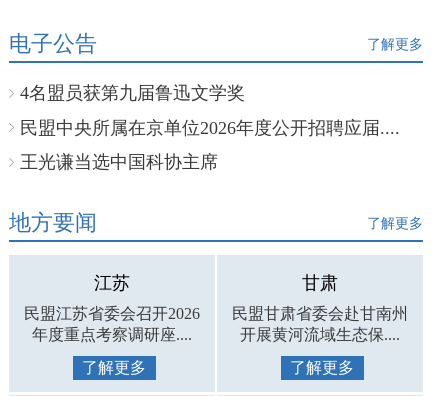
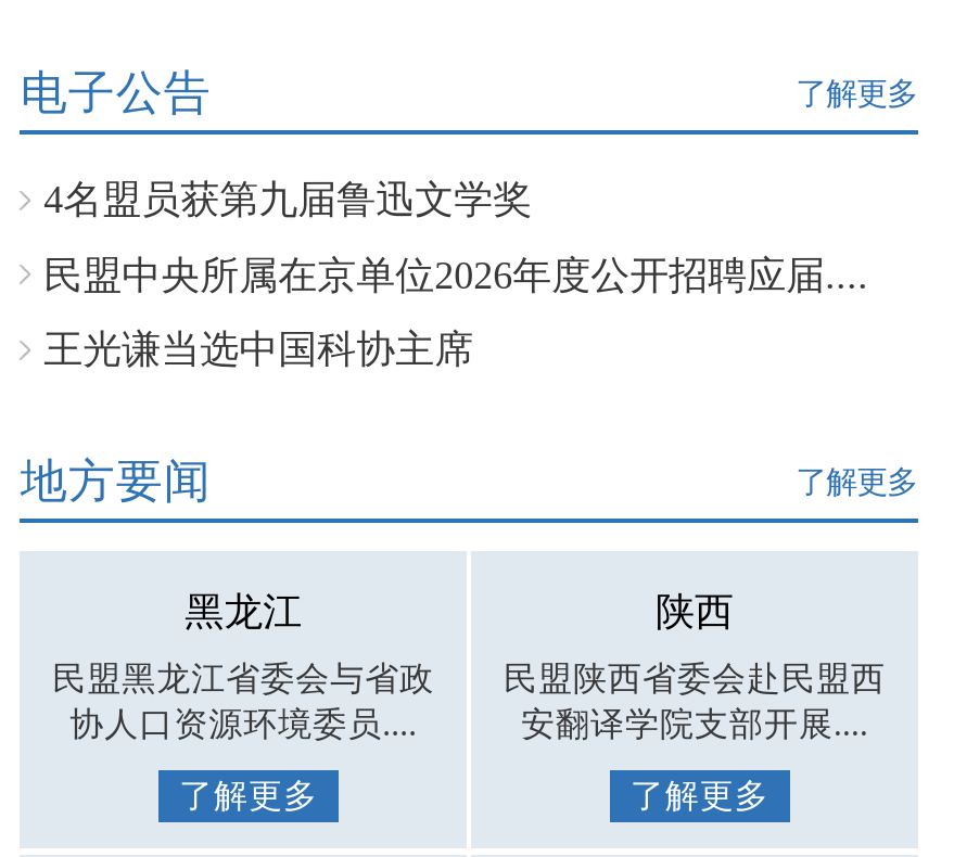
[94,273,130,293] 江苏 -> [185,590,302,633] 黑龙江
[302,273,338,293] 甘肃 -> [655,590,733,633] 陕西
[24,305,200,343] 民盟江苏省委会召开2026 | 年度重点考察调研座.... -> [52,659,434,742] 民盟黑龙江省委会与省政 | 协人口资源环境委员....
[232,305,408,343] 民盟甘肃省委会赴甘南州 | 开展黄河流域生态保.... -> [503,659,885,742] 民盟陕西省委会赴民盟西 | 安翻译学院支部开展....

